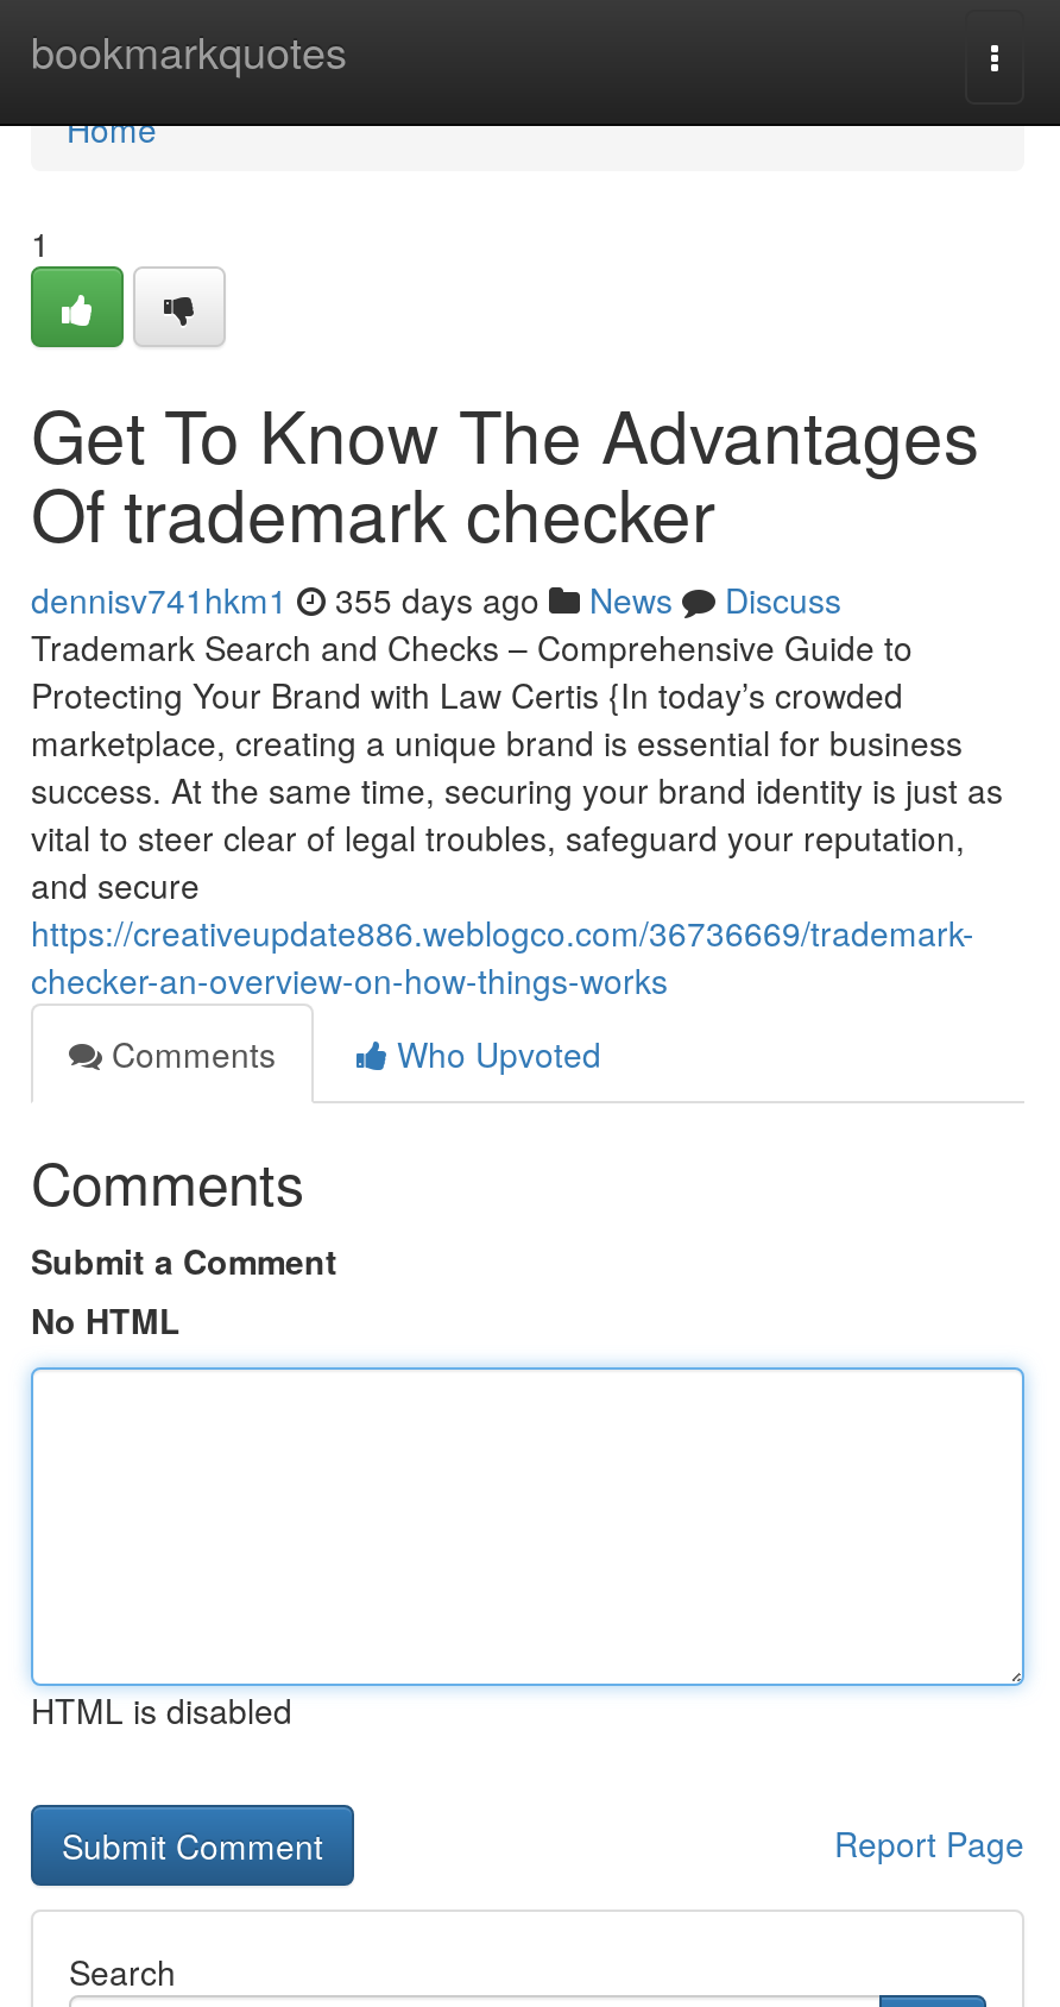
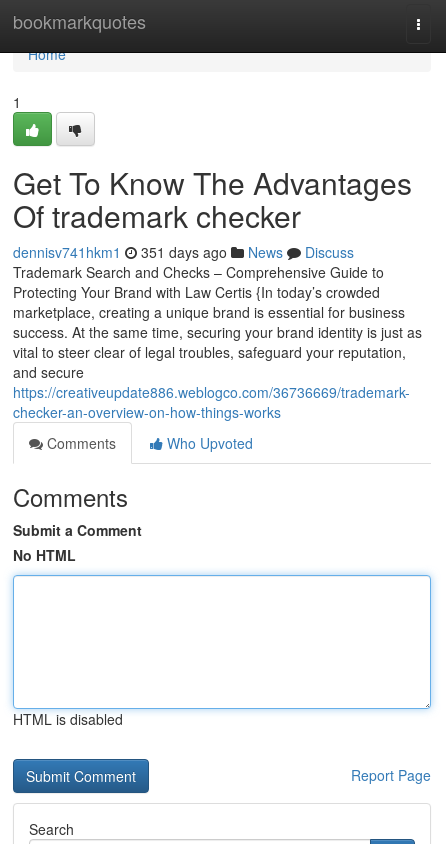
[31,575,841,623] dennisv741hkm1 355 days ago News Discuss -> [13,242,354,262] dennisv741hkm1 351 days ago News Discuss

